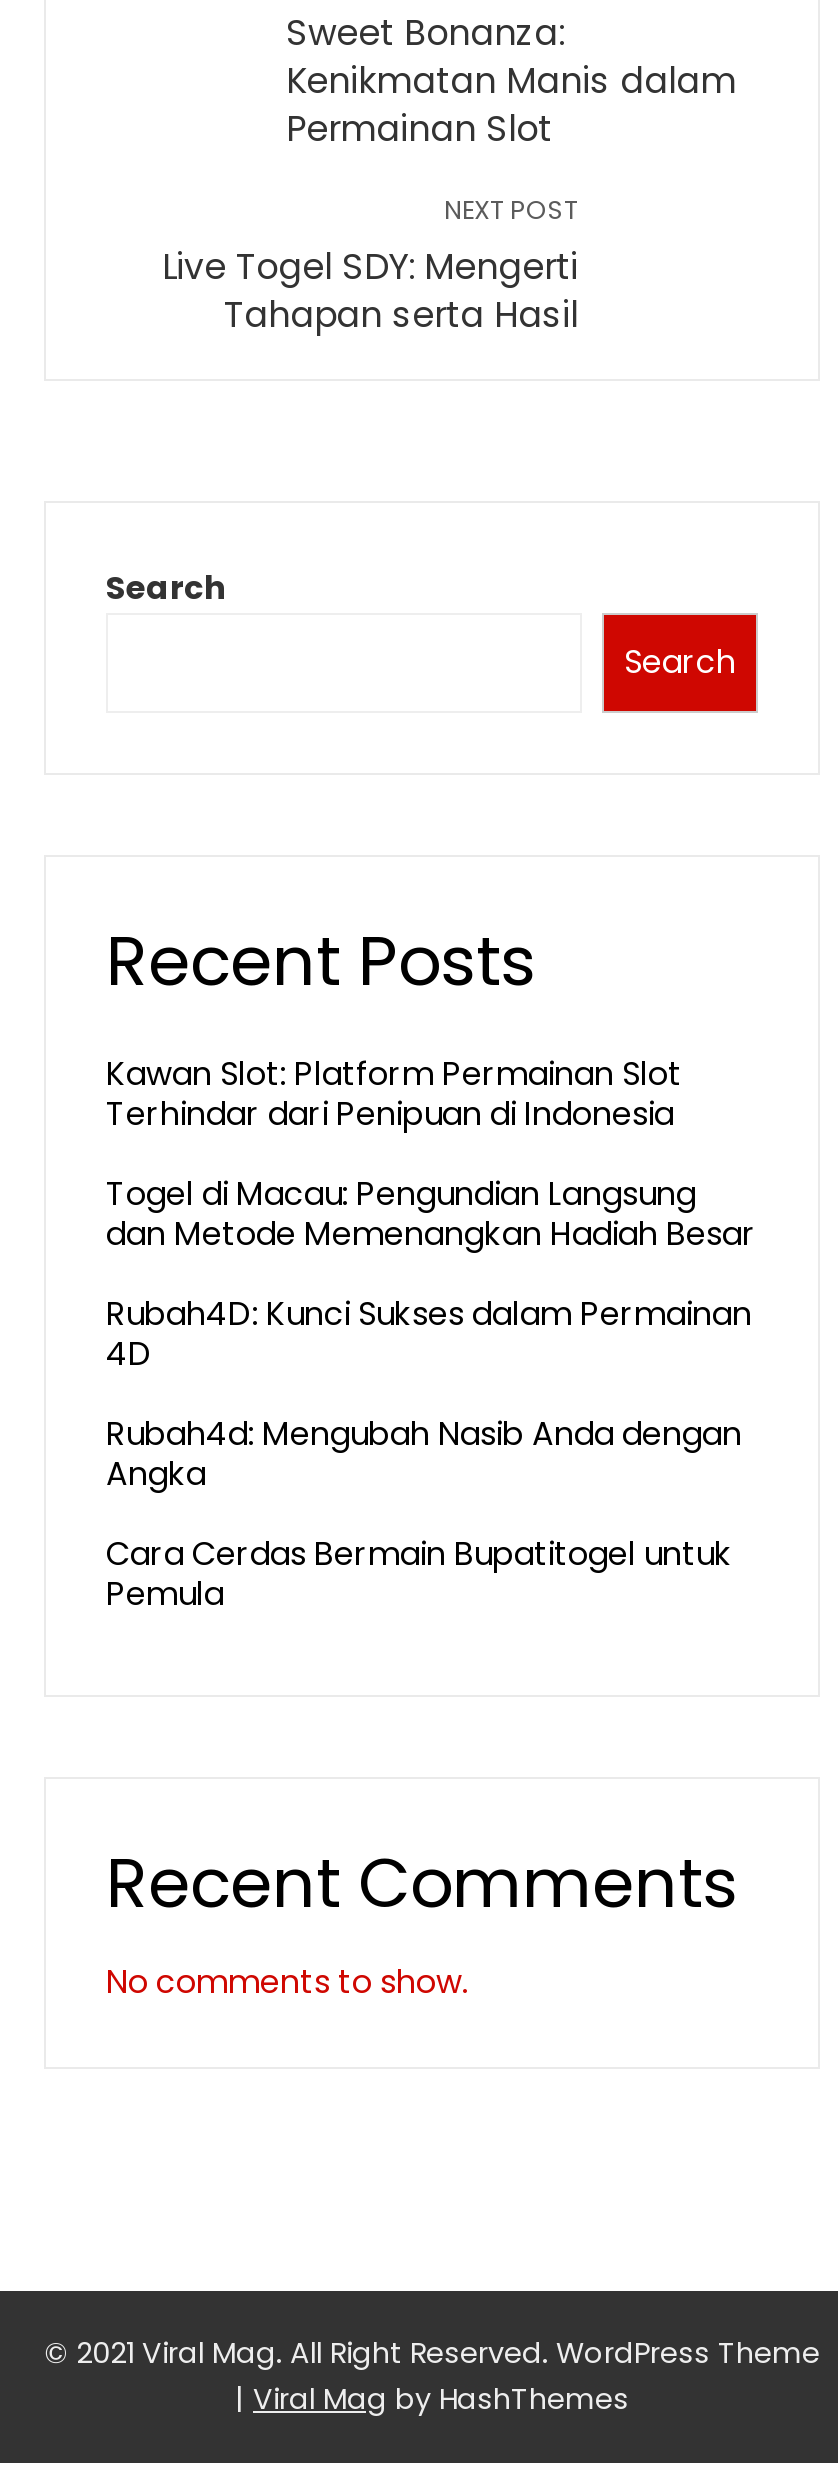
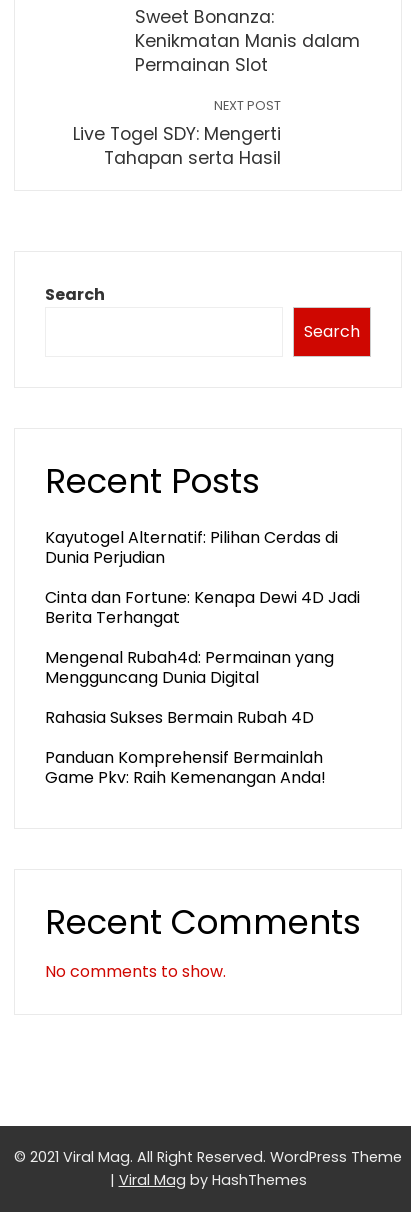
[106,1051,682,1137] Kawan Slot: Platform Permainan Slot | Terhindar dari Penipuan di Indonesia -> [45,526,338,569] Kayutogel Alternatif: Pilihan Cerdas di | Dunia Perjudian
[106,1171,756,1257] Togel di Macau: Pengundian Langsung | dan Metode Memenangkan Hadiah Besar -> [45,586,360,629] Cinta dan Fortune: Kenapa Dewi 4D Jadi | Berita Terhangat
[106,1291,752,1377] Rubah4D: Kunci Sukses dalam Permainan | 4D -> [45,646,334,689] Mengenal Rubah4d: Permainan yang | Mengguncang Dunia Digital
[106,1411,742,1497] Rubah4d: Mengubah Nasib Anda dengan | Angka -> [45,706,314,729] Rahasia Sukses Bermain Rubah 4D
[106,1531,732,1617] Cara Cerdas Bermain Bupatitogel untuk | Pemula -> [45,746,326,789] Panduan Komprehensif Bermainlah | Game Pkv: Raih Kemenangan Anda!

